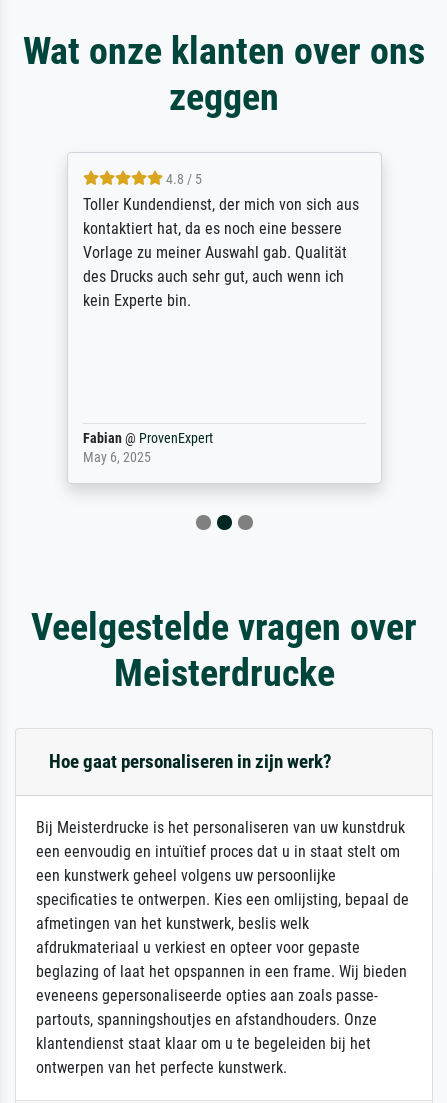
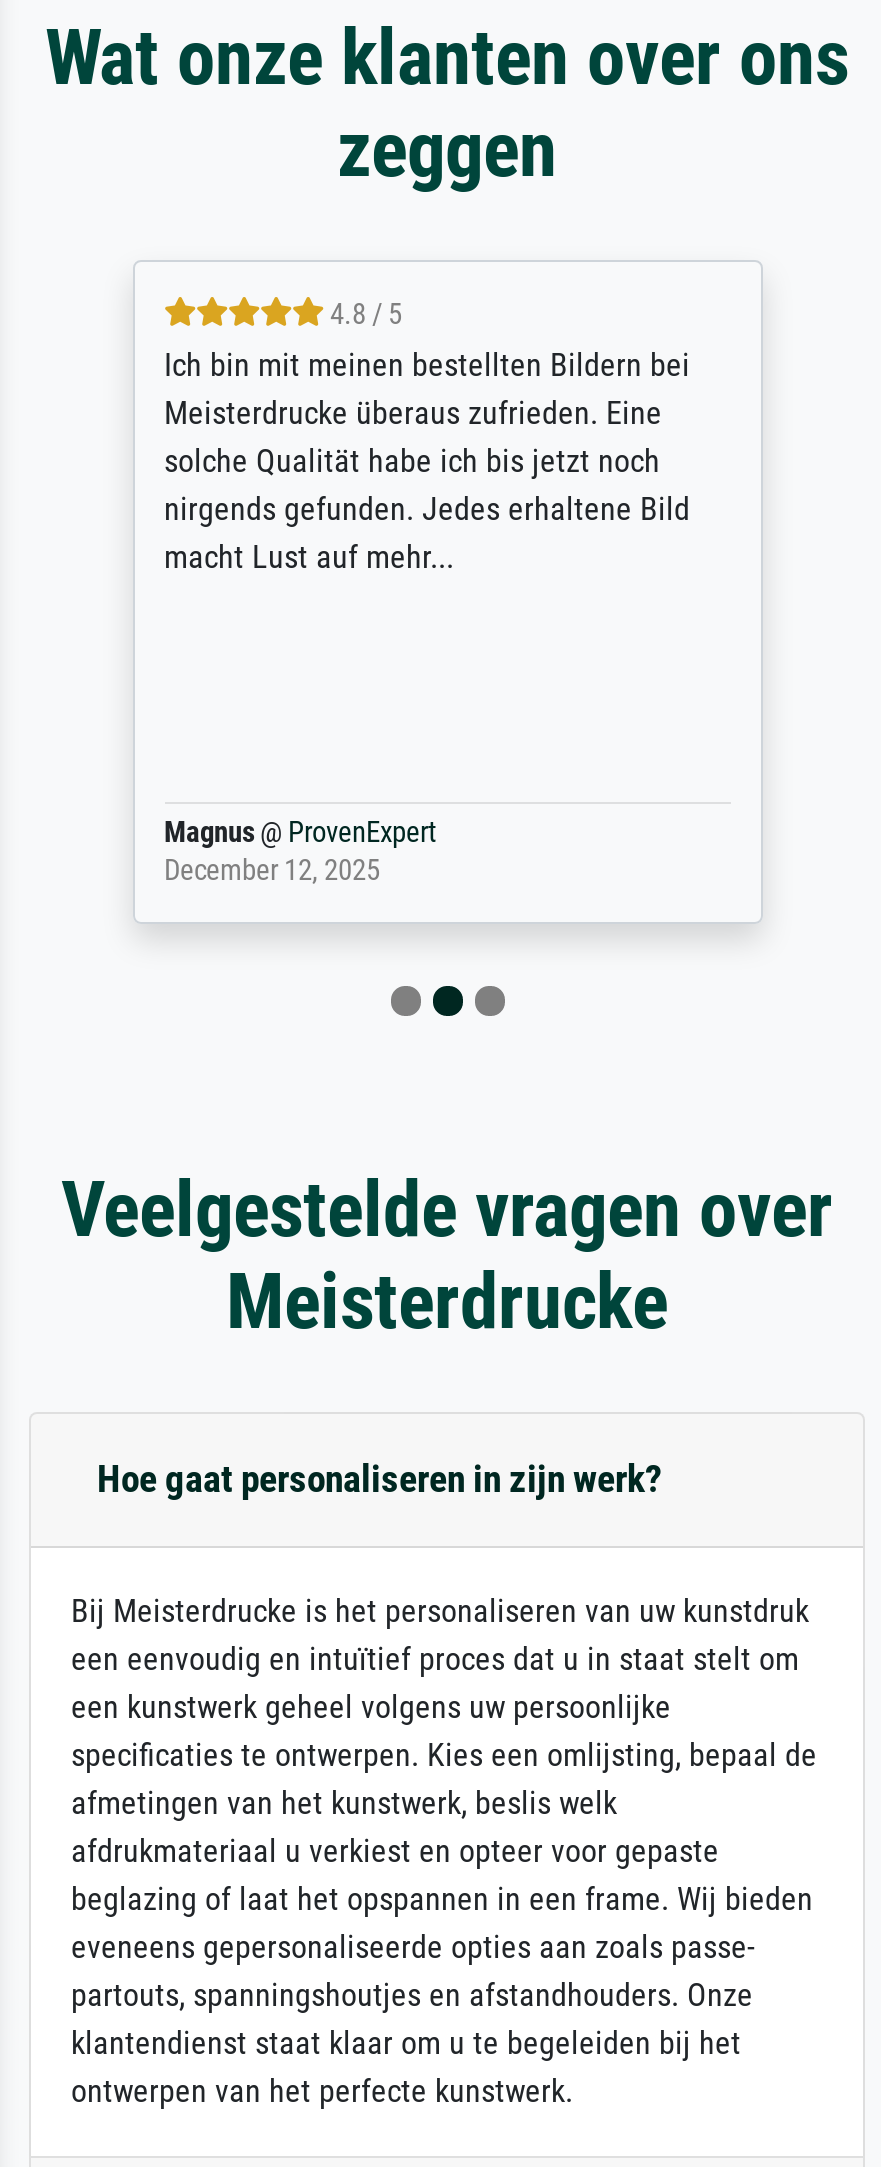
[82,195,358,310] Toller Kundendienst, der mich von sich aus | kontaktiert hat, da es noch eine bessere | Vorlage zu meiner Auswahl gab. Qualität | des Drucks auch sehr gut, auch wenn ich | kein Experte bin. -> [164,345,690,575] Ich bin mit meinen bestellten Bildern bei | Meisterdrucke überaus zufrieden. Eine | solche Qualität habe ich bis jetzt noch | nirgends gefunden. Jedes erhaltene Bild | macht Lust auf mehr...
[82,430,212,466] Fabian @ ProvenExpert | May 6, 2025 -> [164,815,436,887] Magnus @ ProvenExpert | December 12, 2025

